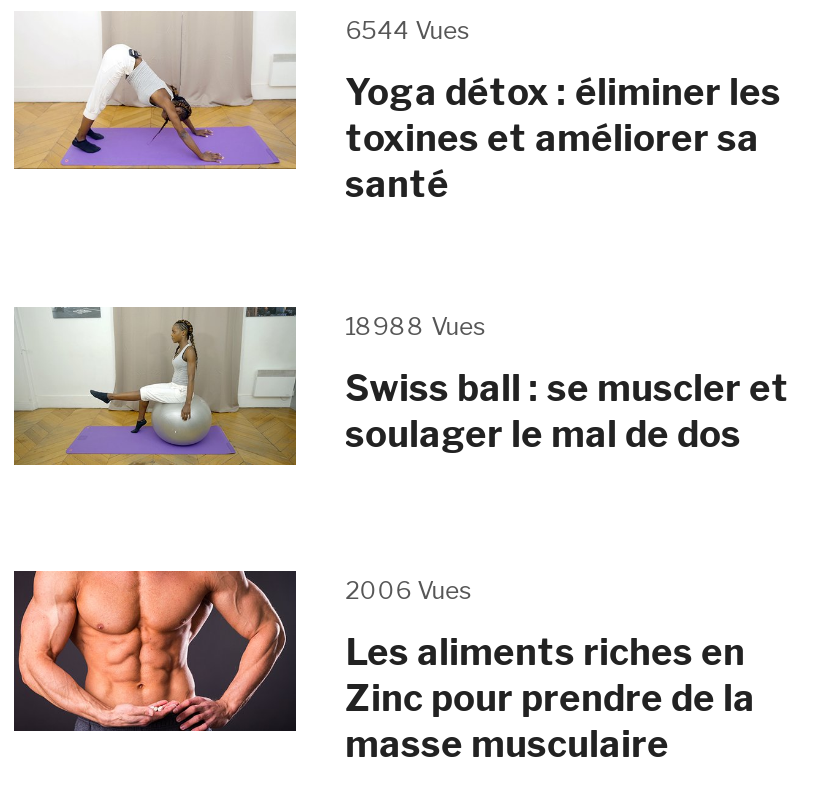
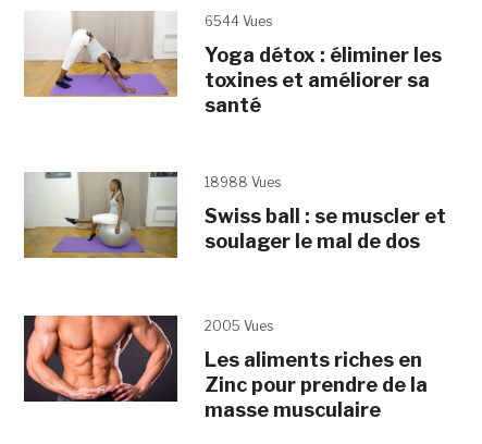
[345,575,471,605] 2006 Vues -> [204,318,273,334] 2005 Vues

